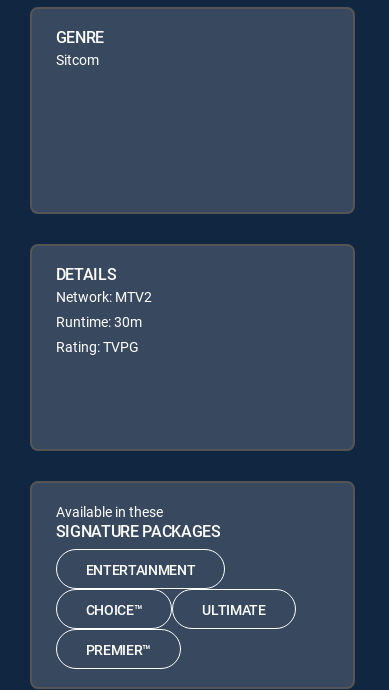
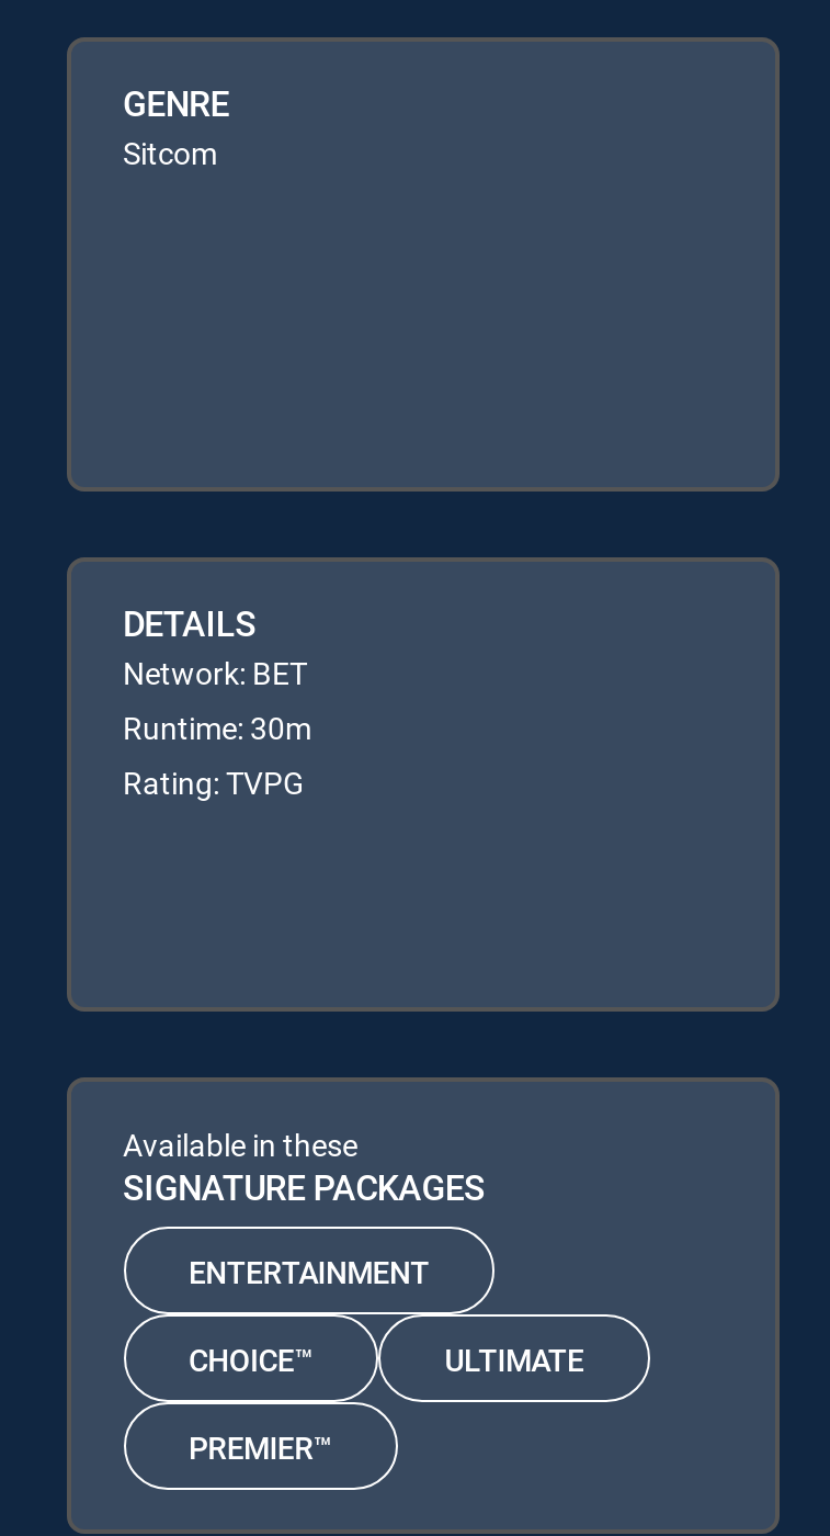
[55,287,151,306] Network: MTV2 -> [123,652,307,693] Network: BET

